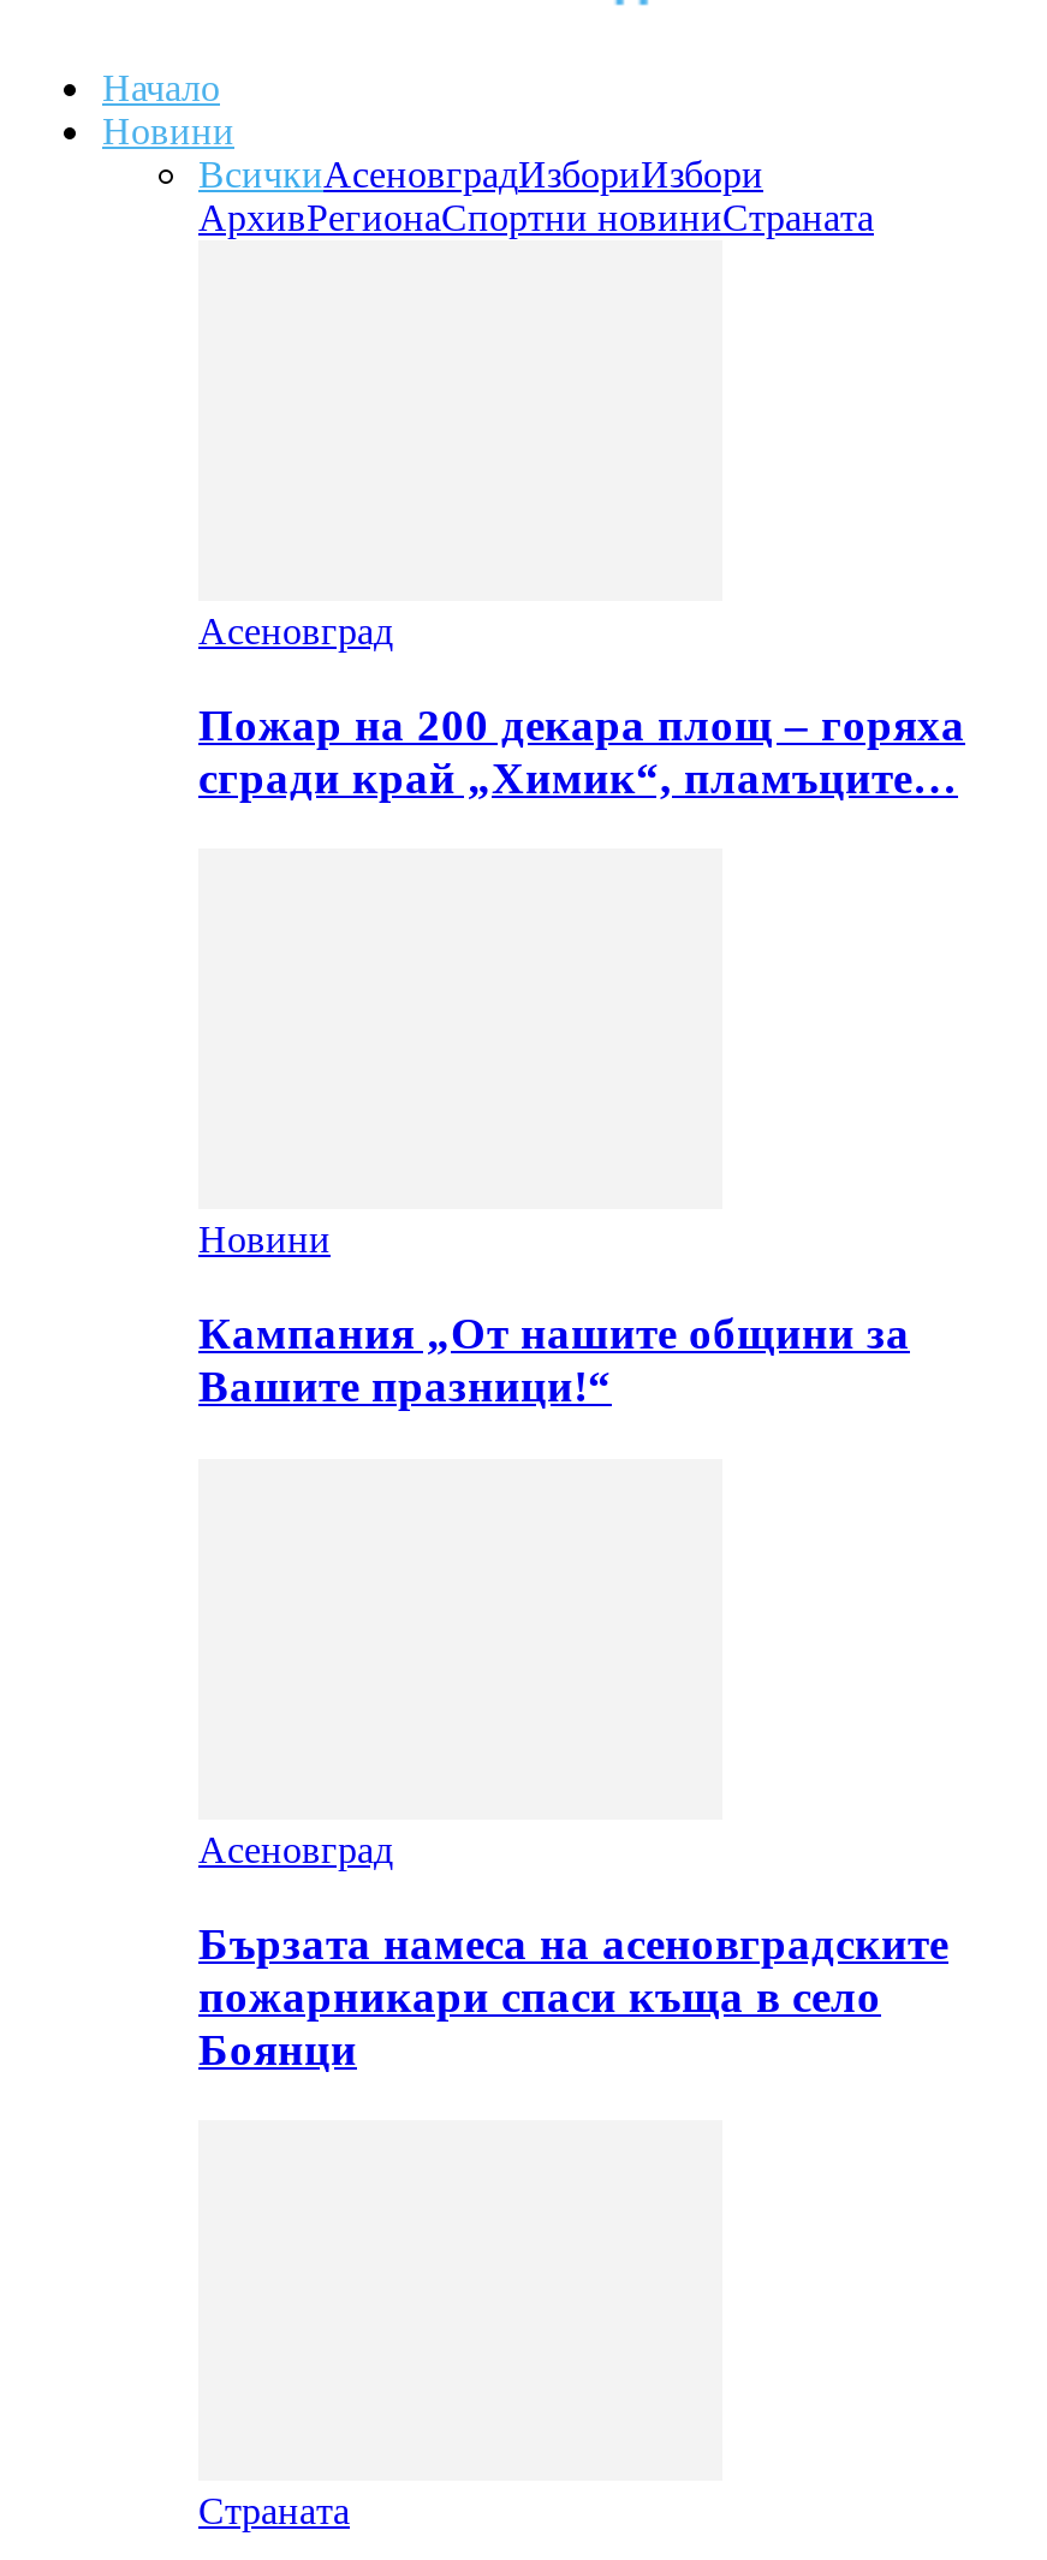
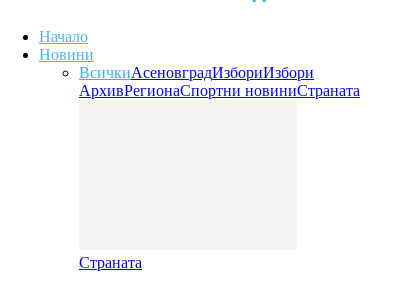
[198,611,965,802] Асеновград | Пожар на 200 декара площ – горяха | сгради край „Химик“, пламъците… -> none
[198,1220,910,1411] Новини | Кампания „От нашите общини за | Вашите празници!“ -> none
[198,1829,948,2073] Асеновград | Бързата намеса на асеновградските | пожарникари спаси къща в село | Боянци -> none

